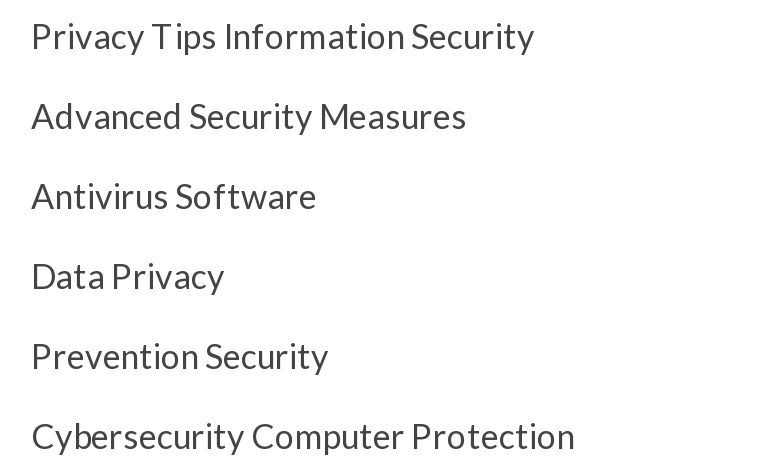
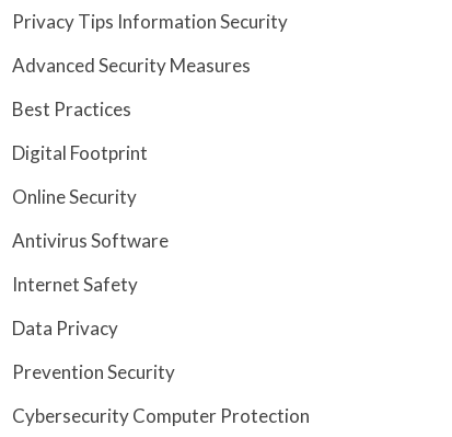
none -> [12,97,148,208] Best Practices | Digital Footprint | Online Security
none -> [12,272,138,295] Internet Safety

